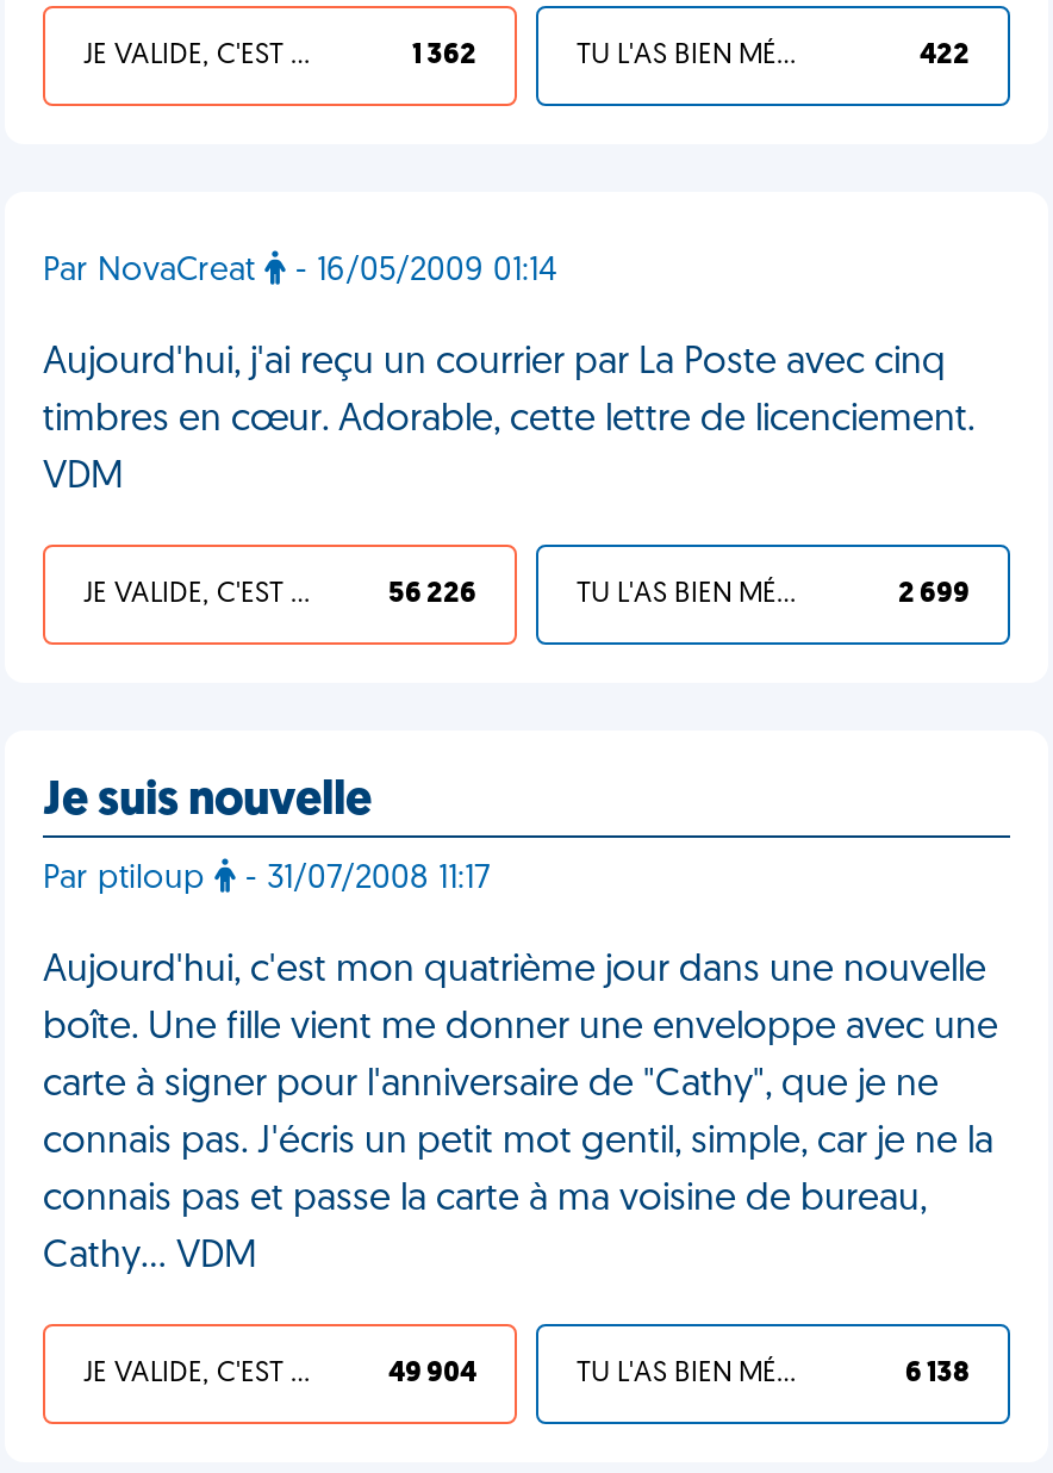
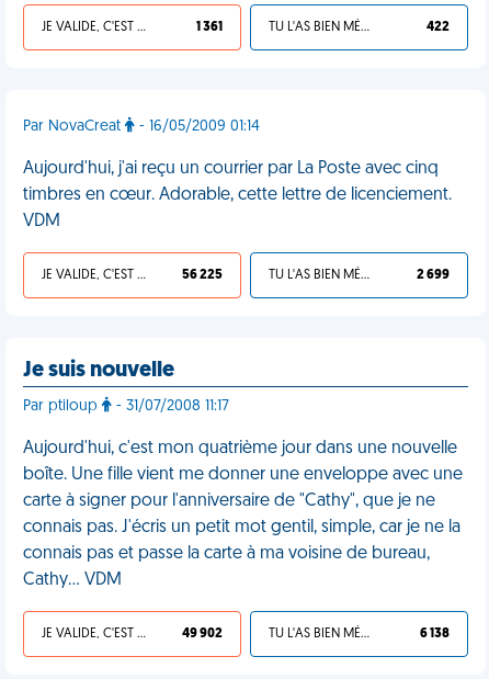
[412,42,476,70] 1 362 -> [196,21,223,34] 1 361
[388,580,476,609] 56 226 -> [182,269,223,282] 56 225
[388,1360,476,1388] 49 904 -> [182,627,223,641] 49 902

